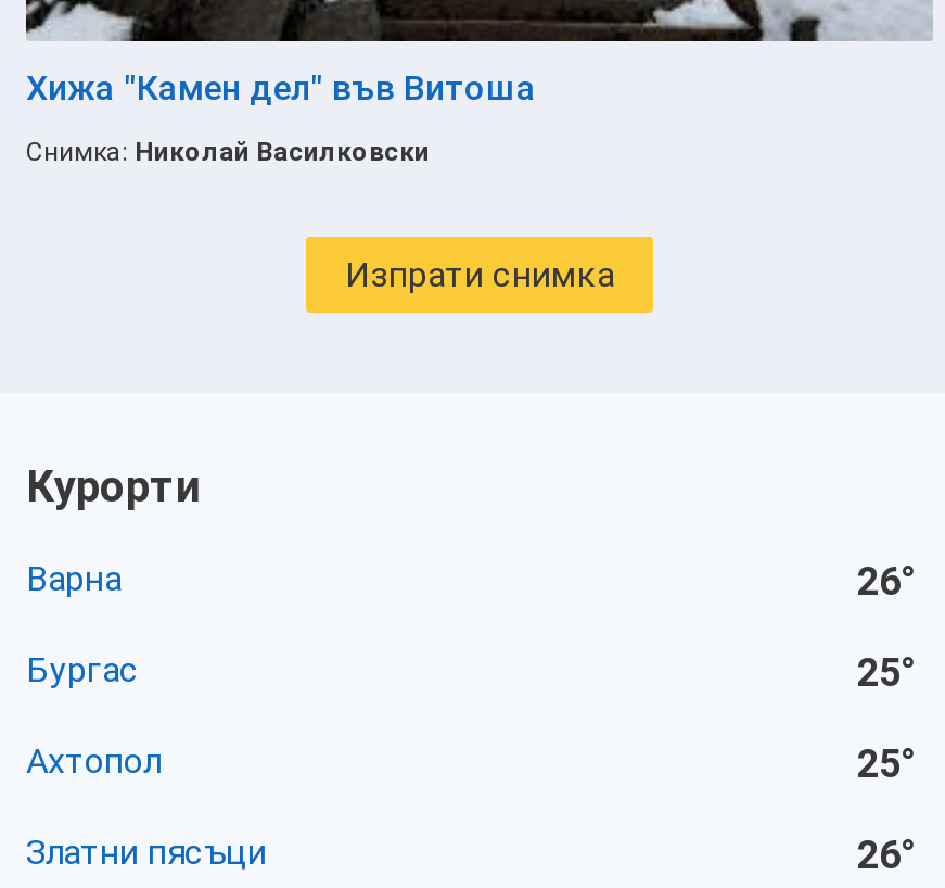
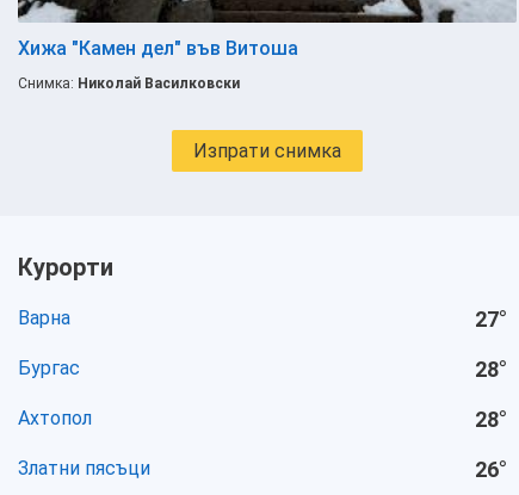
[857,558,916,604] 26° -> [475,307,507,332] 27°
[857,649,916,695] 25° -> [475,357,507,382] 28°
[857,740,916,786] 25° -> [475,407,507,432] 28°

